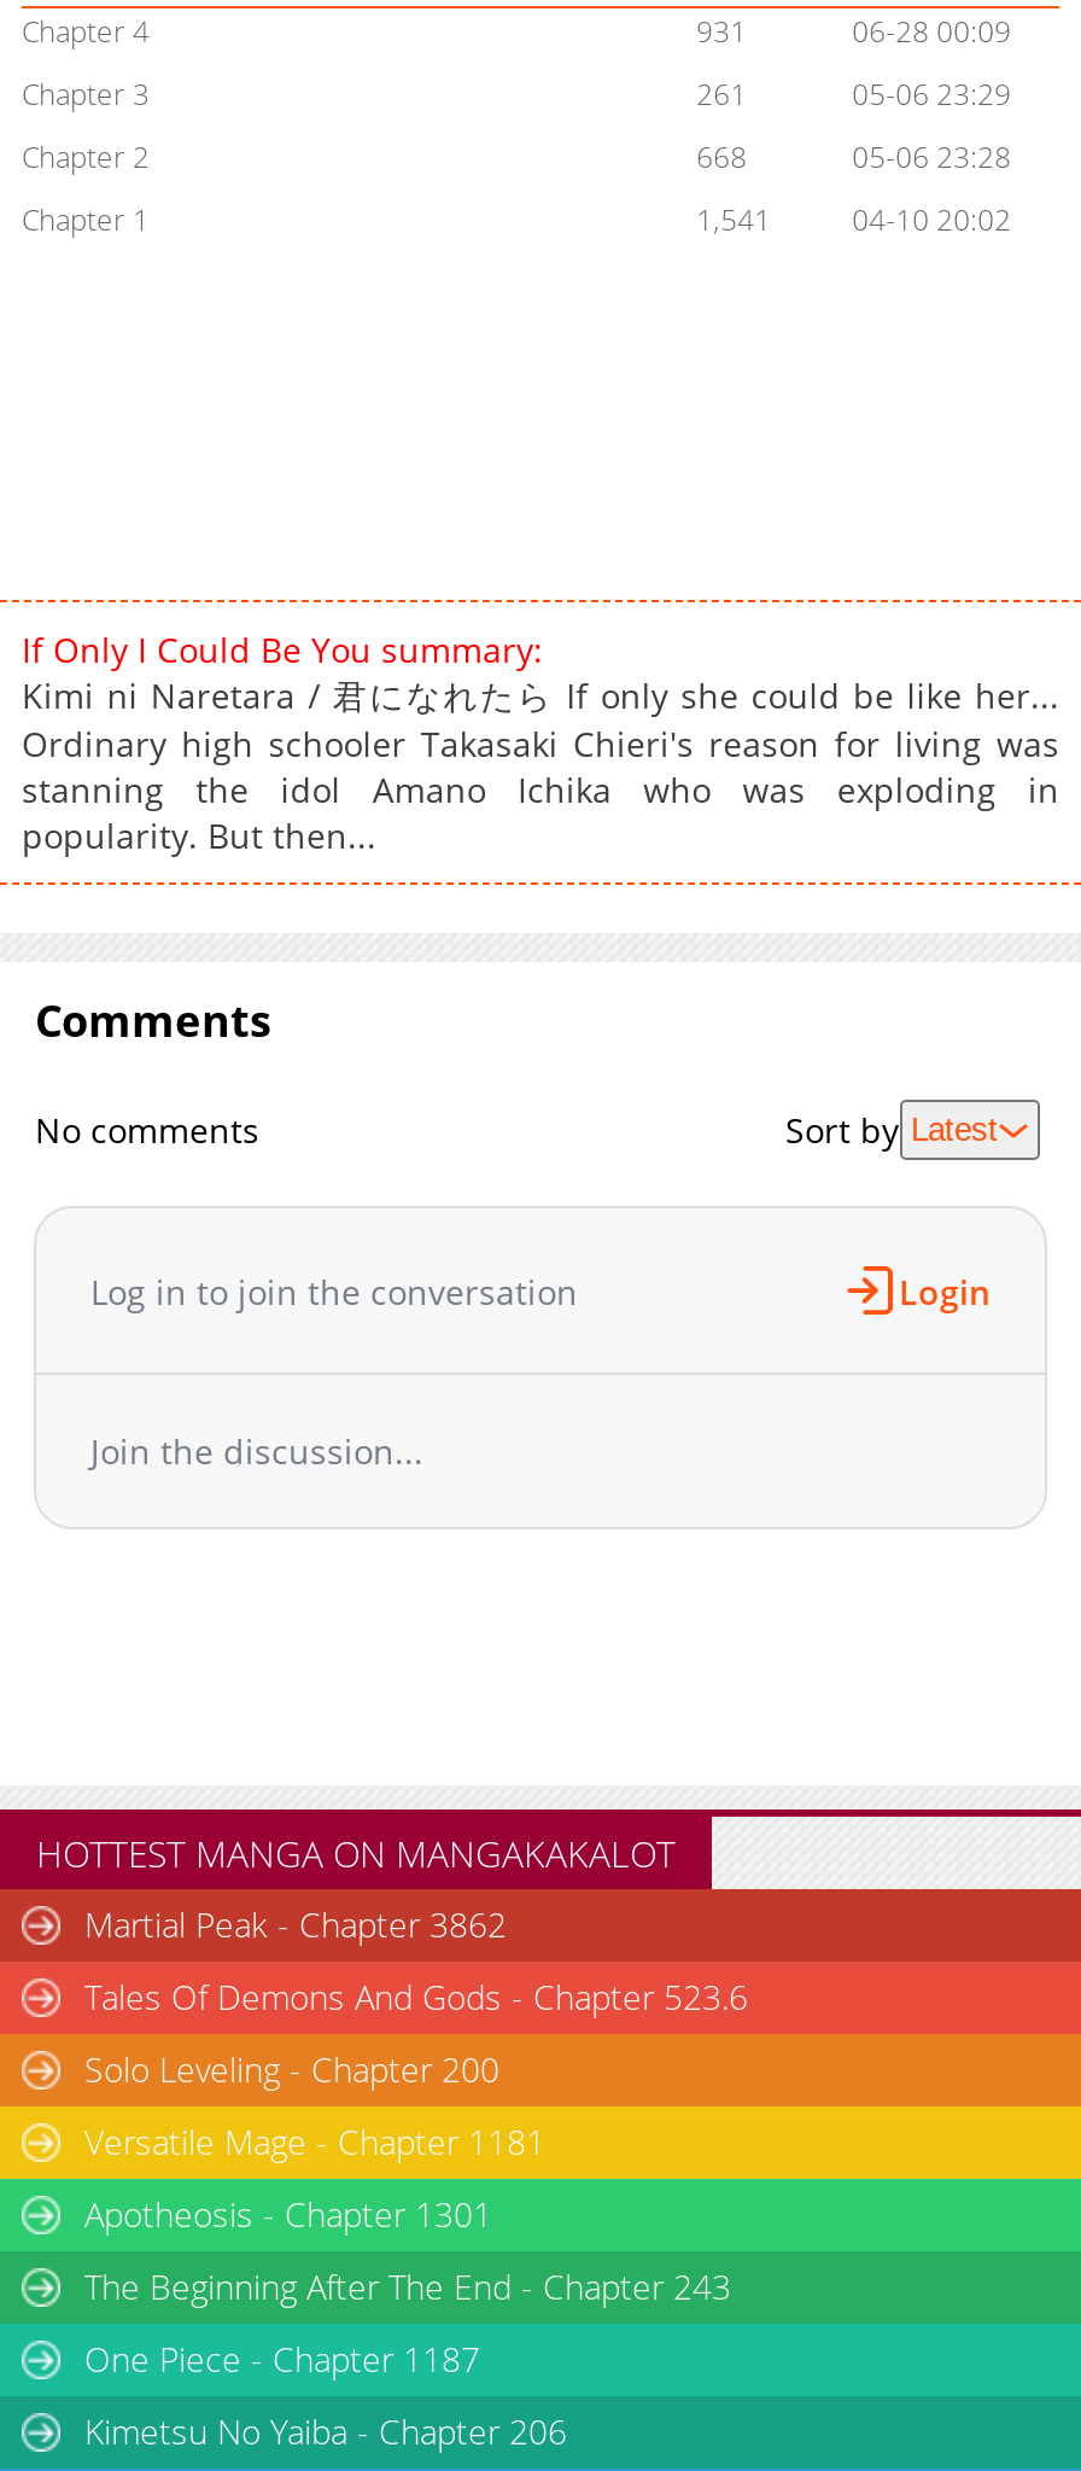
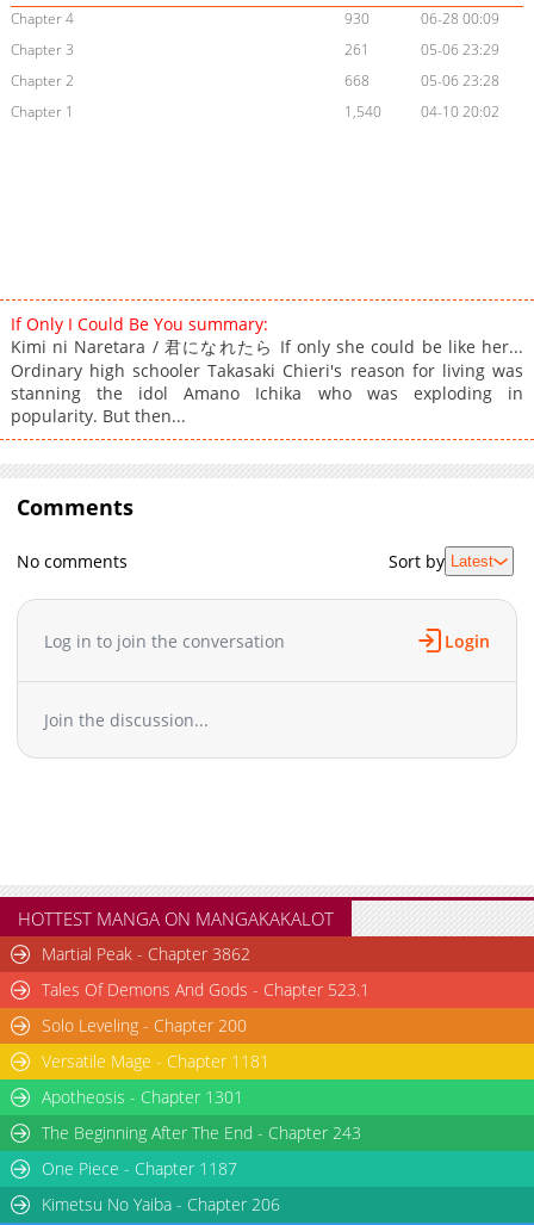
[696,12,747,53] 931 -> [344,9,369,29] 930
[696,200,1011,241] 1,541 04-10 20:02 -> [344,102,500,122] 1,540 04-10 20:02
[84,1975,748,2020] Tales Of Demons And Gods - Chapter 523.6 -> [42,979,370,1001] Tales Of Demons And Gods - Chapter 523.1

